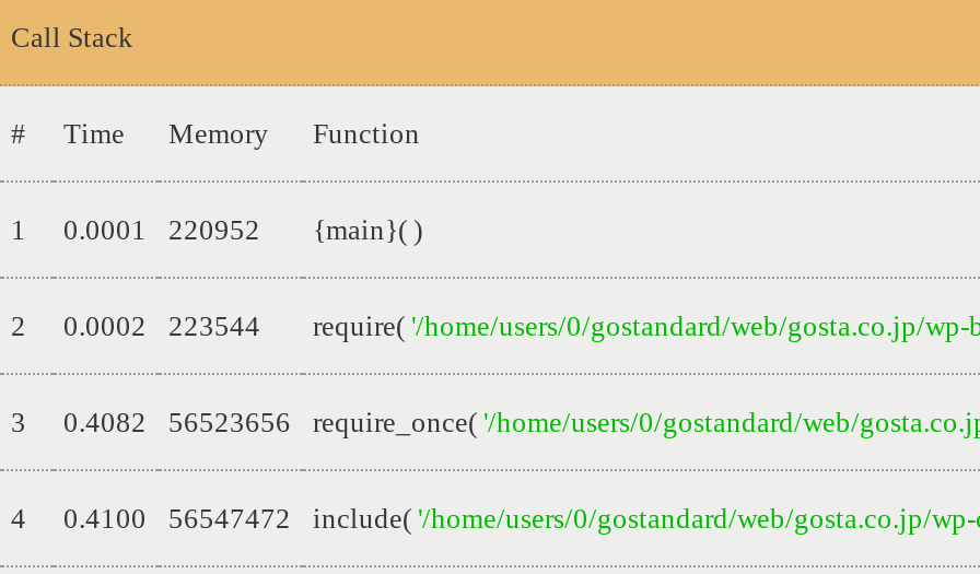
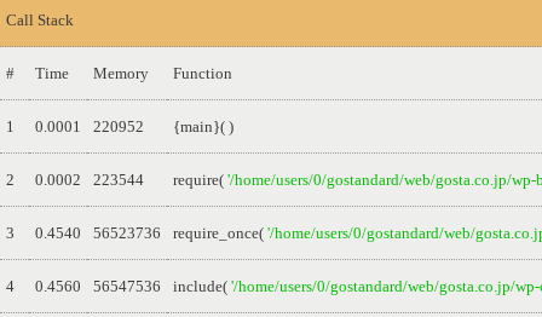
[63,406,147,438] 0.4082 -> [35,224,81,242] 0.4540
[168,406,291,438] 56523656 -> [93,224,161,242] 56523736
[63,502,147,535] 0.4100 -> [35,277,81,295] 0.4560
[168,502,291,535] 56547472 -> [93,277,161,295] 56547536

